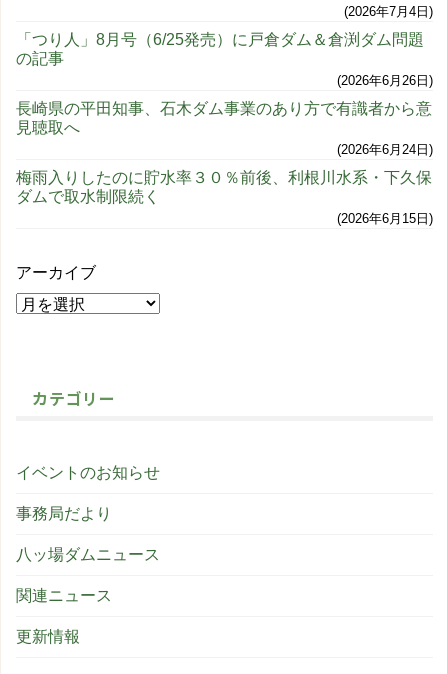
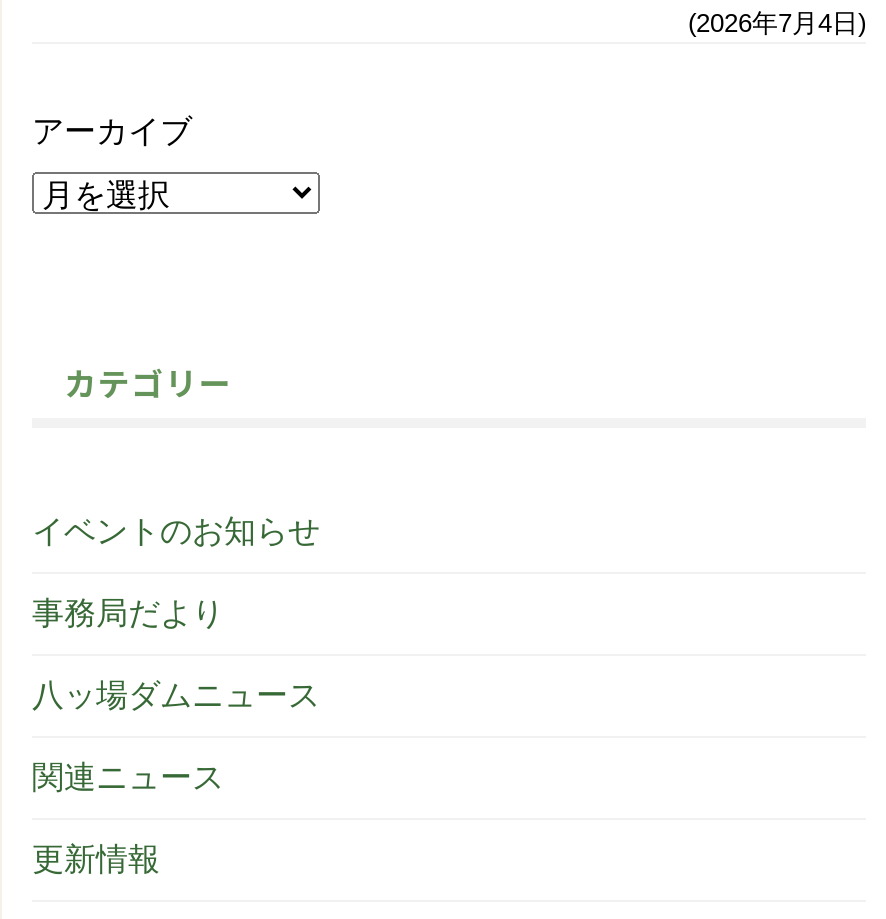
[16,31,432,226] 「つり人」8月号（6/25発売）に戸倉ダム＆倉渕ダム問題 | の記事 | 2026年6月26日 | 長崎県の平田知事、石木ダム事業のあり方で有識者から意 | 見聴取へ | 2026年6月24日 | 梅雨入りしたのに貯水率３０％前後、利根川水系・下久保 | ダムで取水制限続く | 2026年6月15日 -> none

